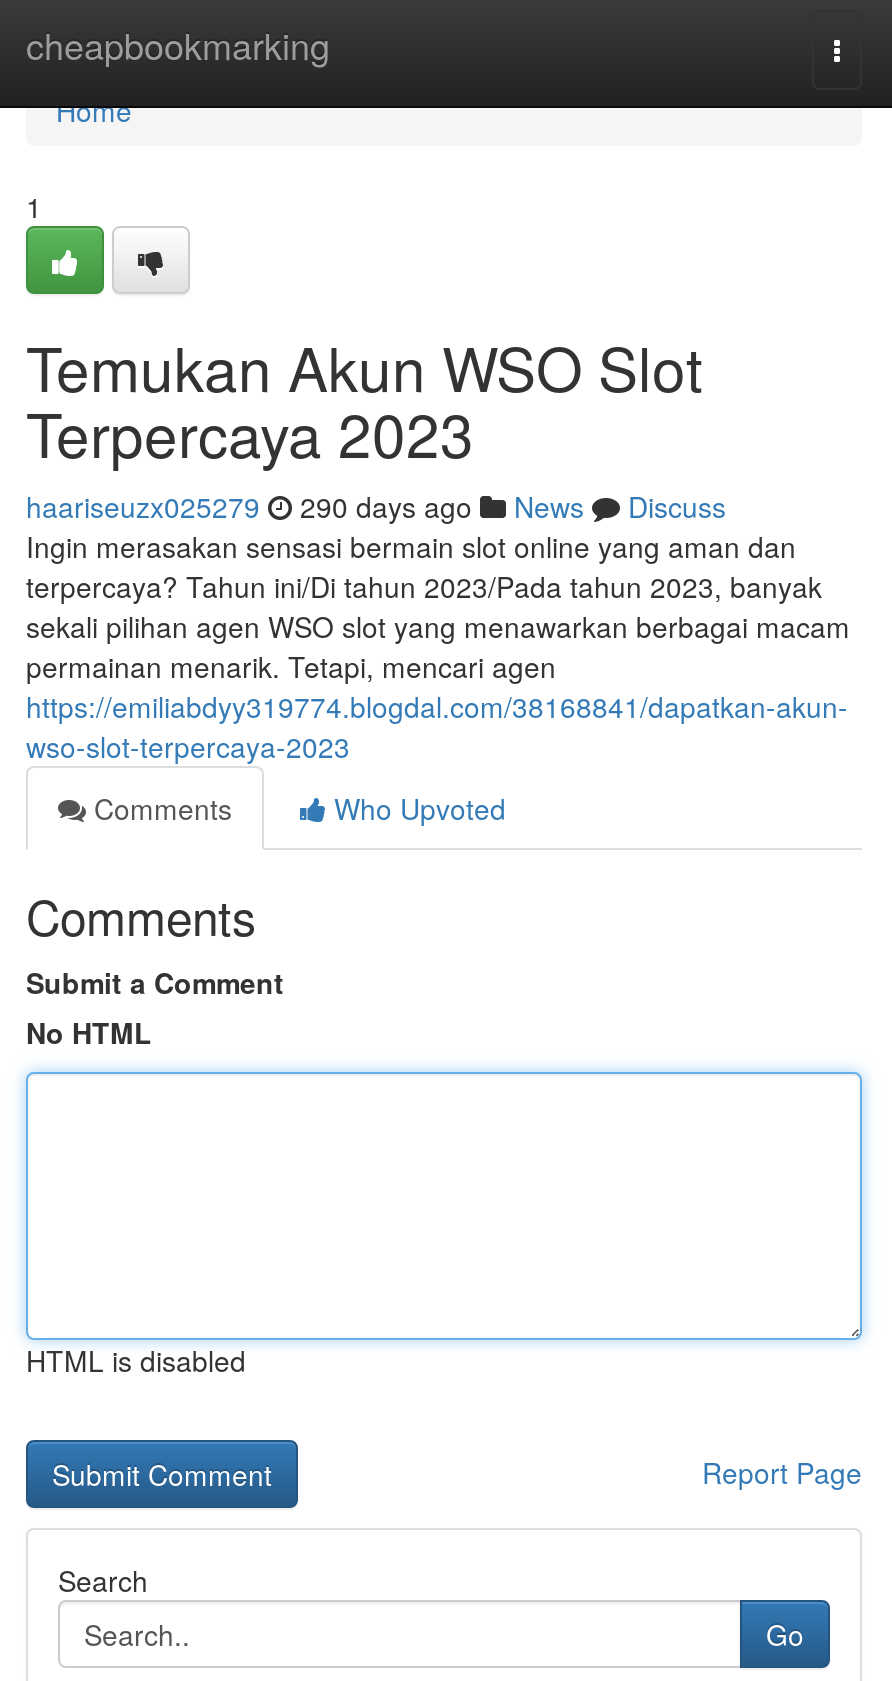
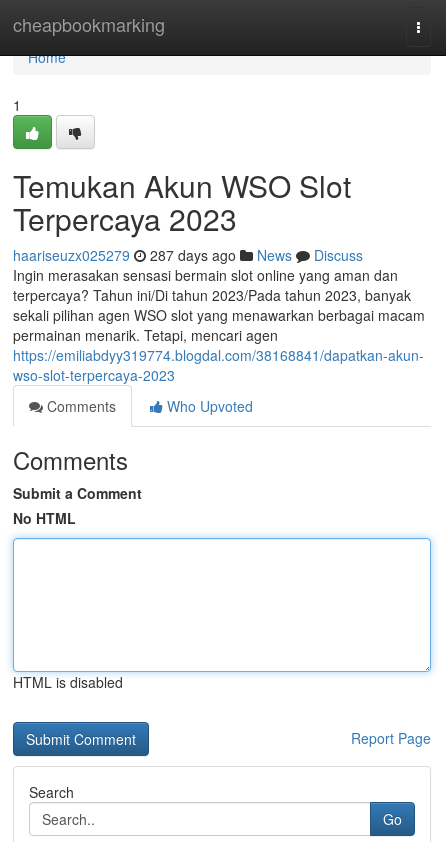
[26,486,726,526] haariseuzx025279 290 days ago News Discuss -> [13,245,363,265] haariseuzx025279 287 days ago News Discuss

